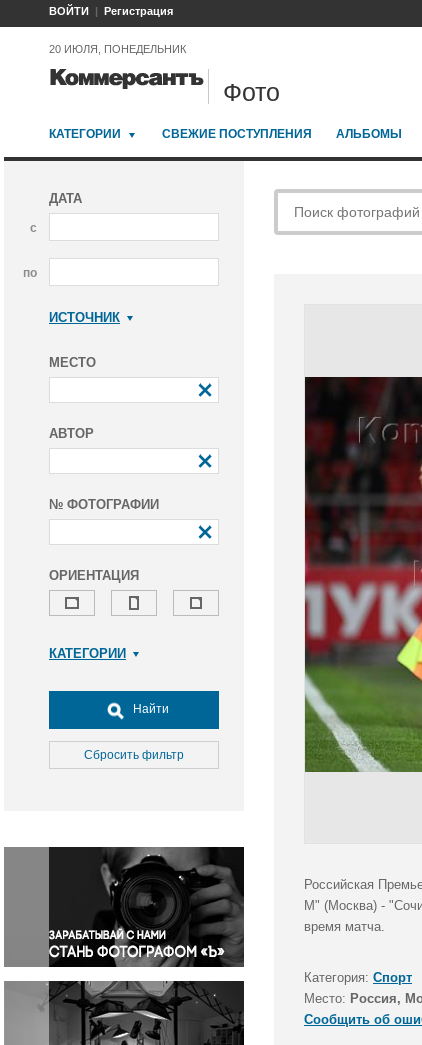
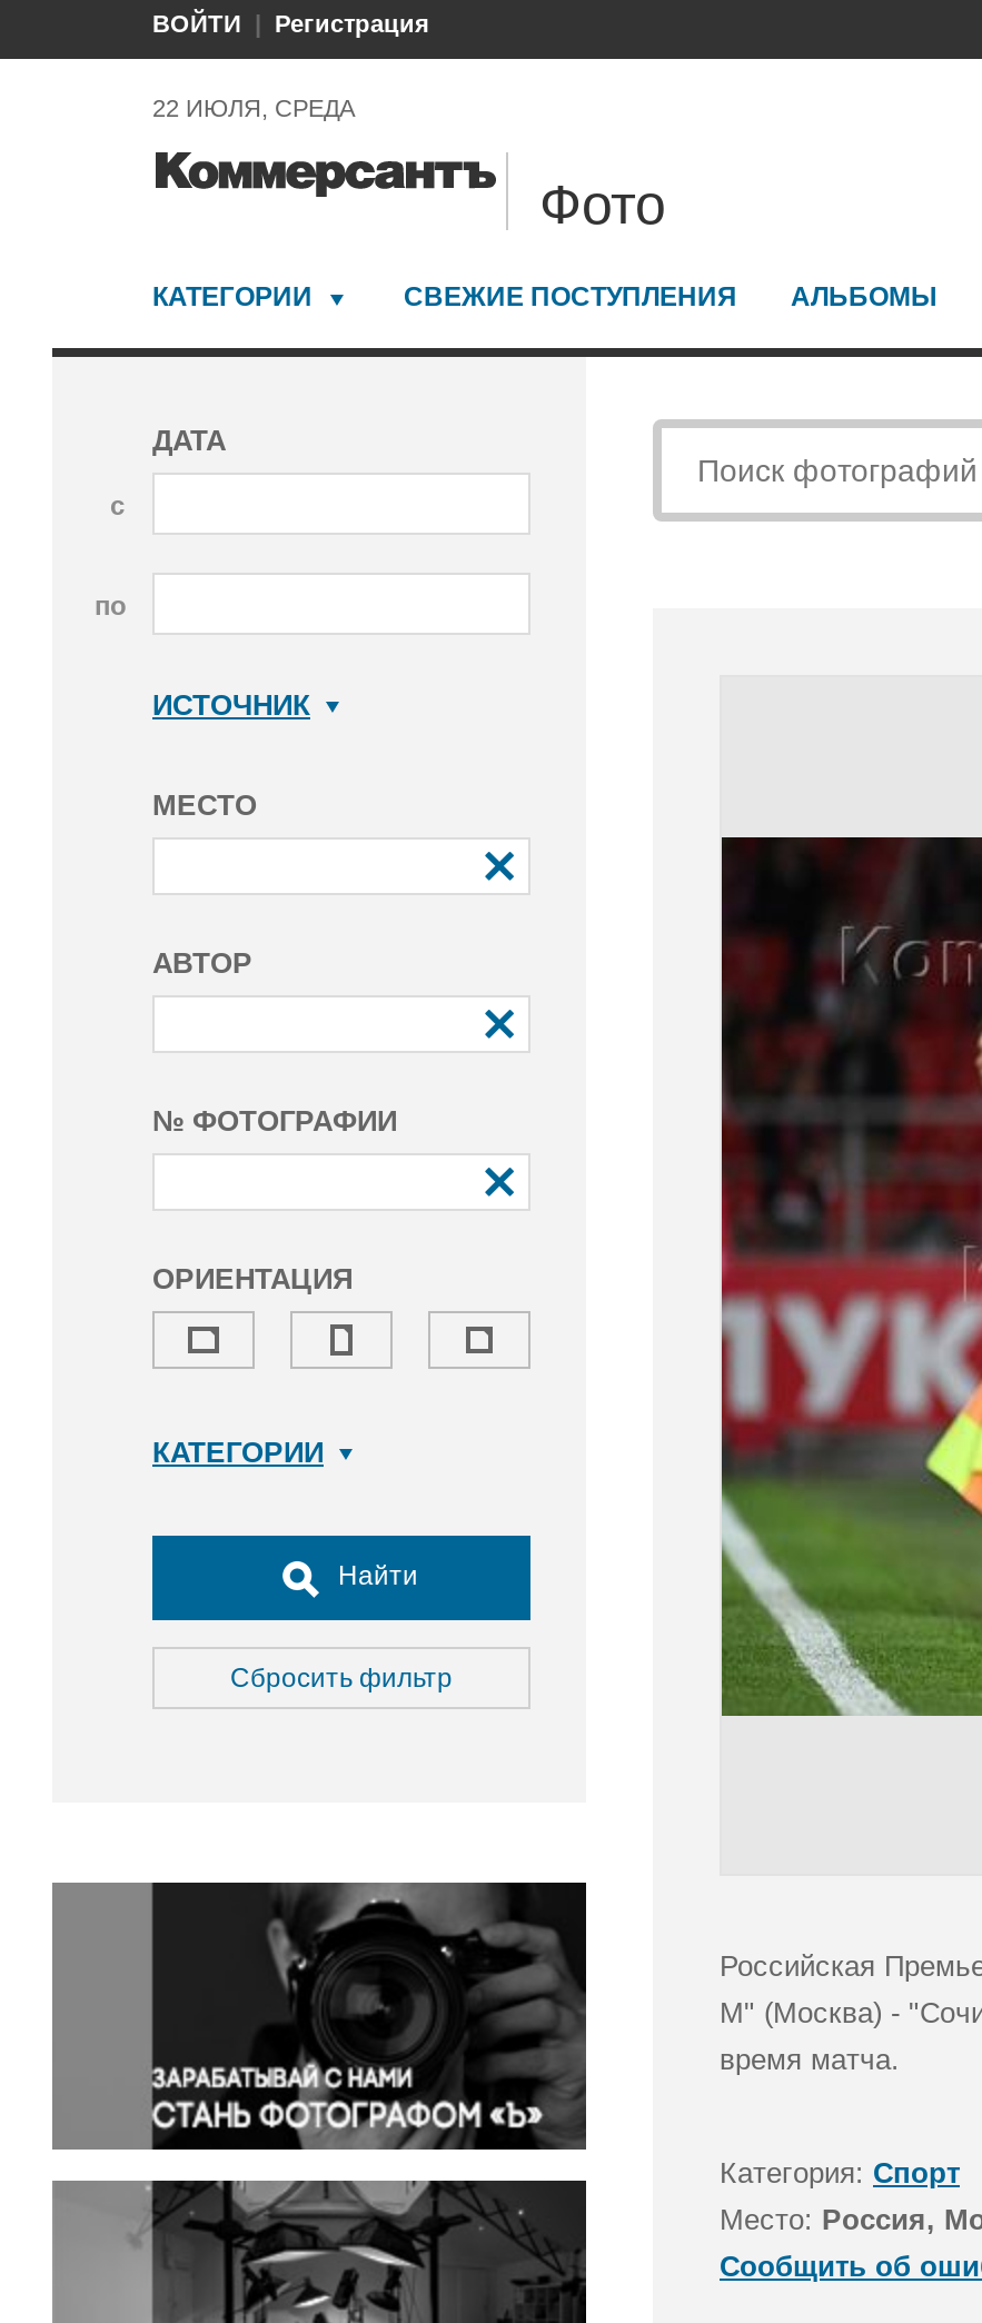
[49,43,186,55] 20 ИЮЛЯ, ПОНЕДЕЛЬНИК -> [152,95,355,121] 22 ИЮЛЯ, СРЕДА

